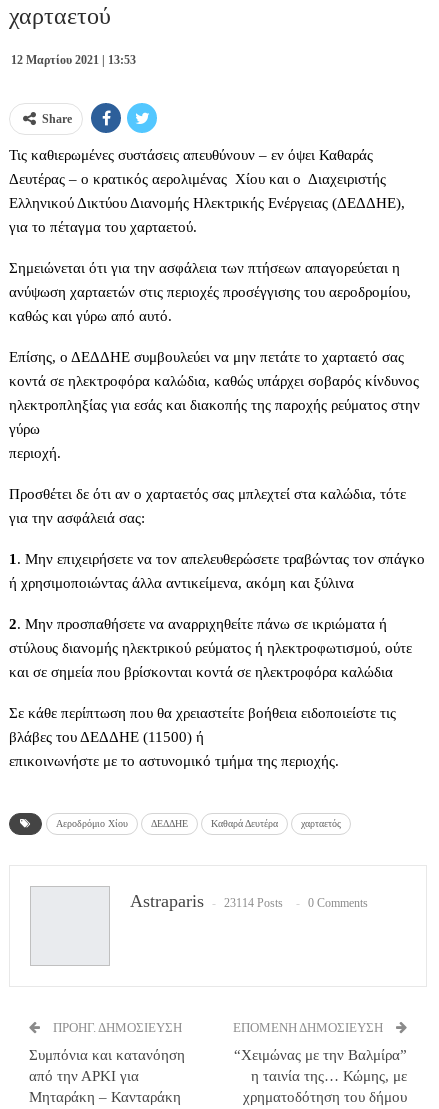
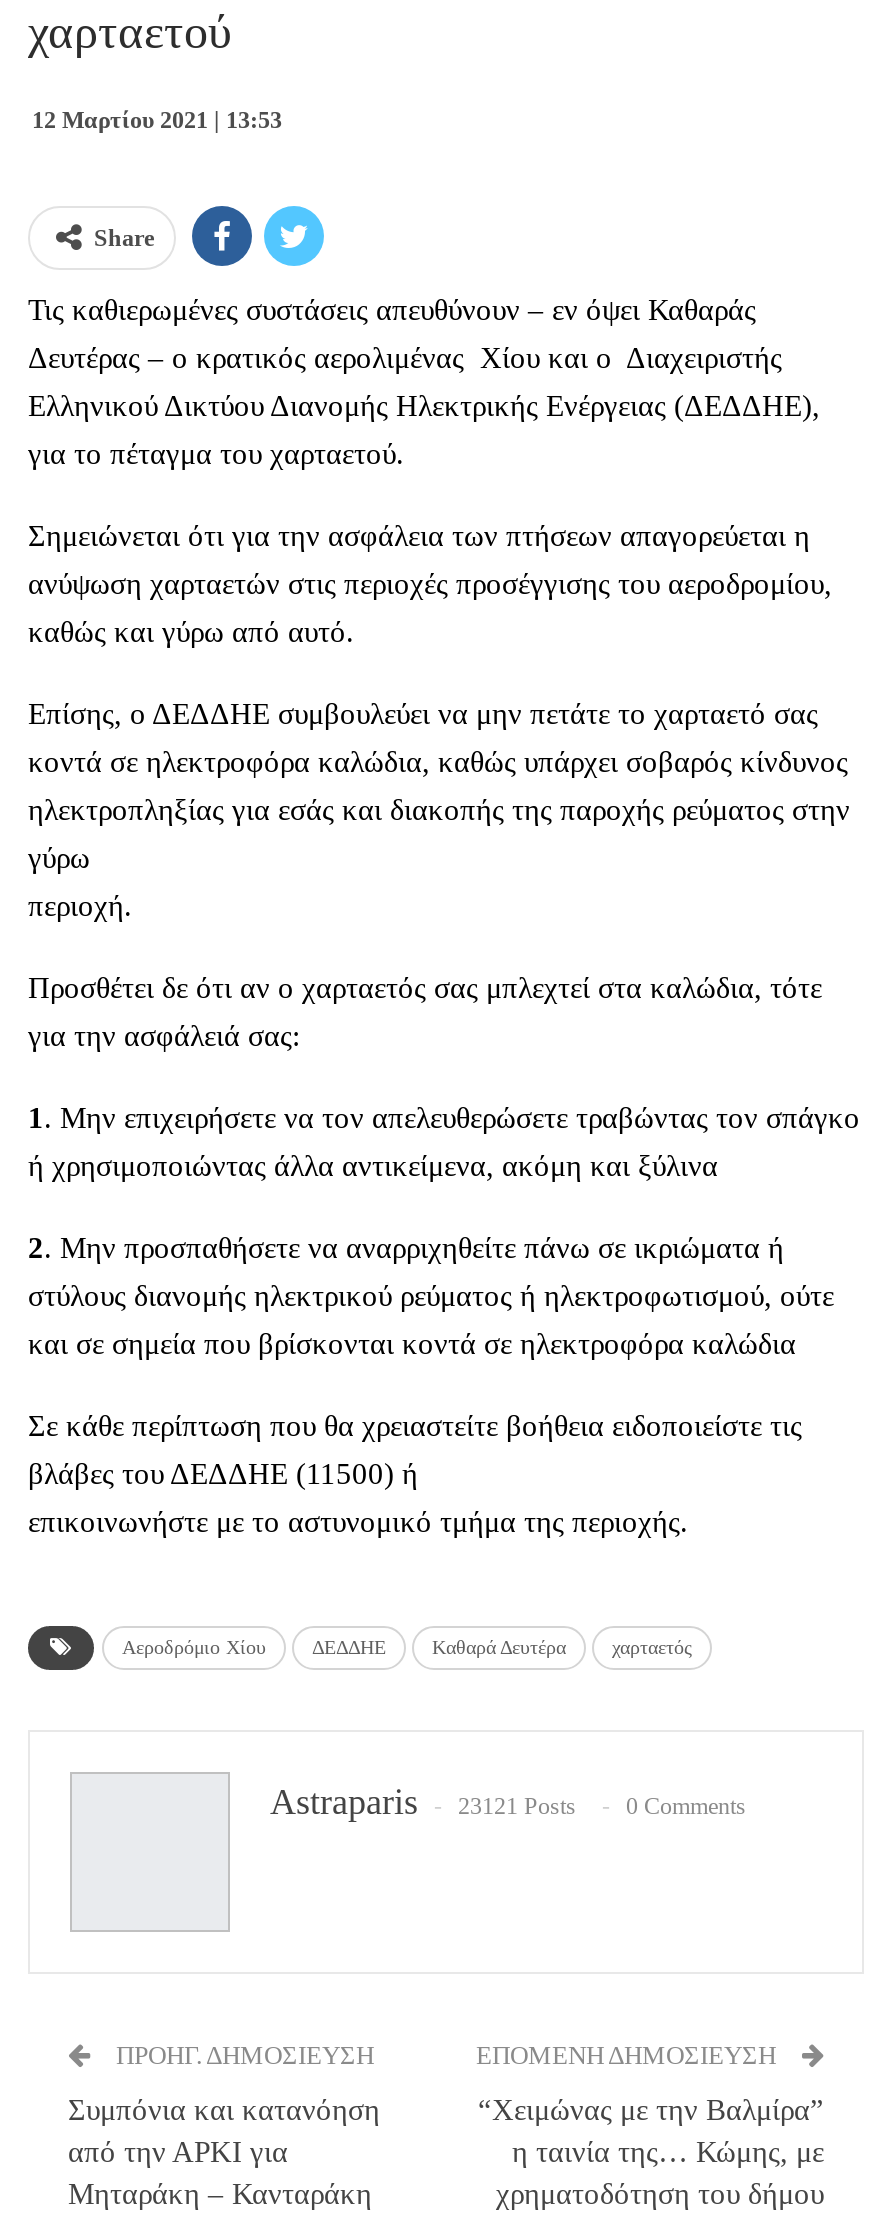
[130,891,368,911] Astraparis 23114 Posts 0 Comments -> [270,1782,746,1822] Astraparis 23121 Posts 0 Comments

